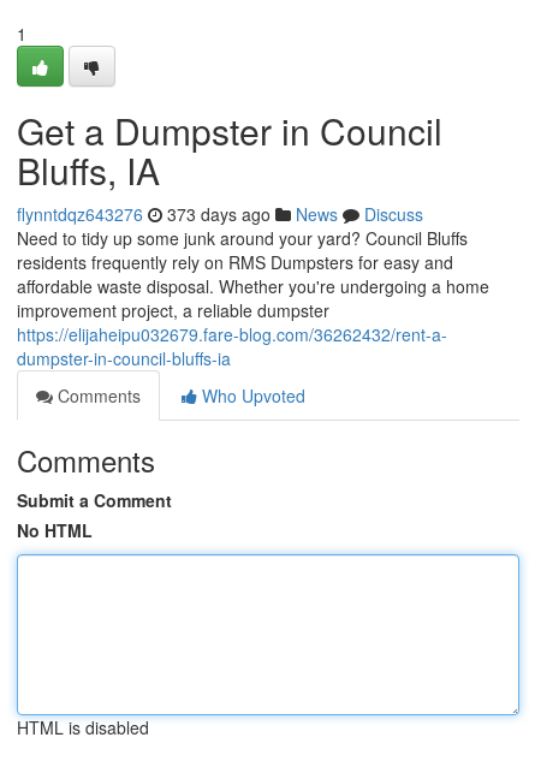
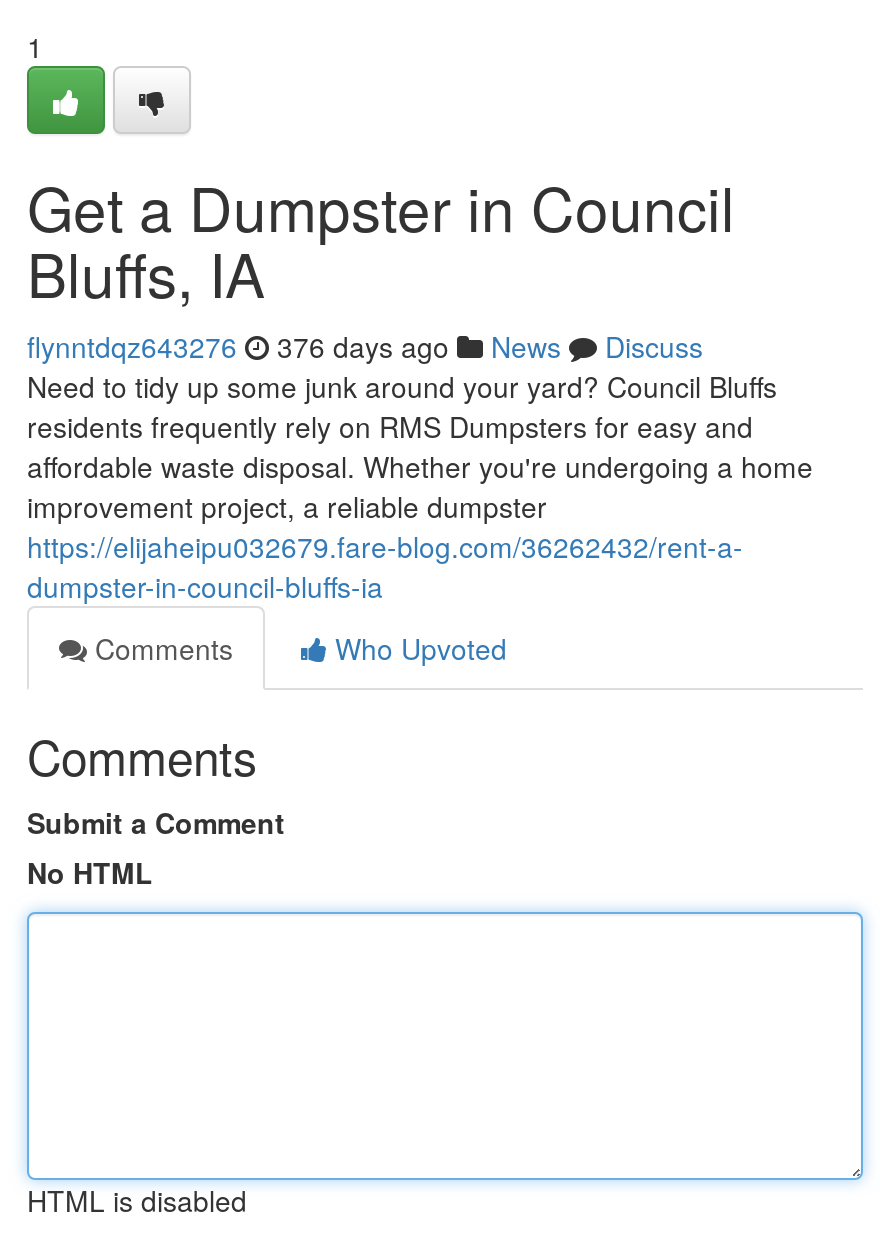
[17,202,423,226] flynntdqz643276 373 days ago News Discuss -> [27,326,703,366] flynntdqz643276 376 days ago News Discuss

